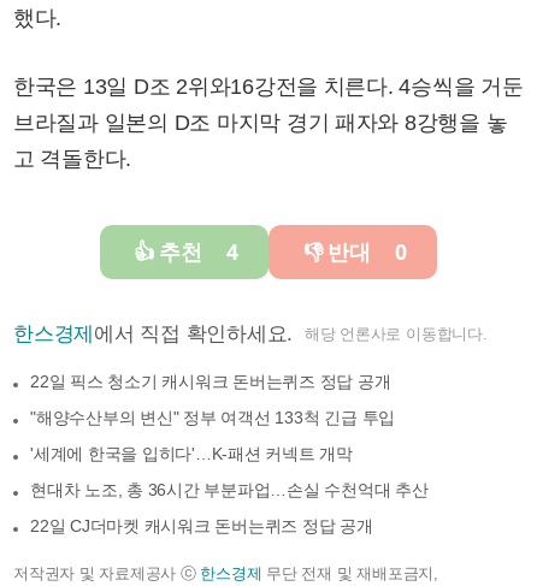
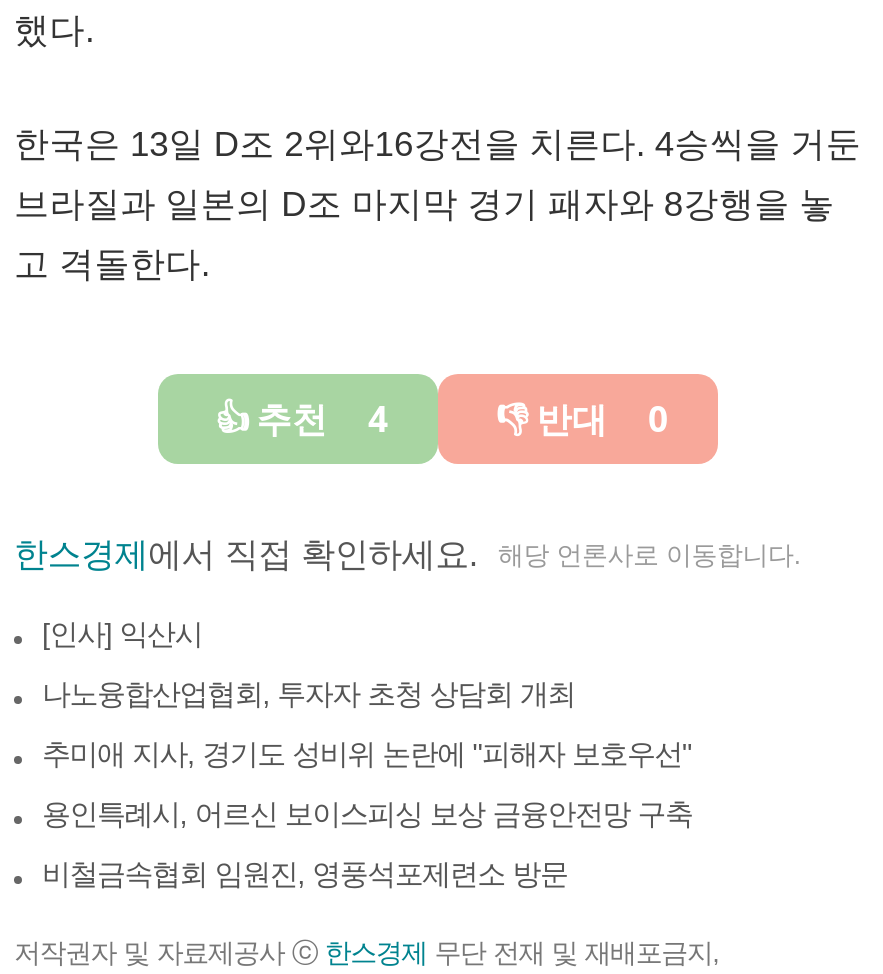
[30,371,391,391] 22일 픽스 청소기 캐시워크 돈버는퀴즈 정답 공개 -> [42,617,202,649] [인사] 익산시
[30,407,395,427] "해양수산부의 변신" 정부 여객선 133척 긴급 투입 -> [42,677,575,709] 나노융합산업협회, 투자자 초청 상담회 개최
[30,444,353,463] '세계에 한국을 입히다'…K-패션 커넥트 개막 -> [42,737,692,769] 추미애 지사, 경기도 성비위 논란에 "피해자 보호우선"
[30,480,428,499] 현대차 노조, 총 36시간 부분파업…손실 수천억대 추산 -> [42,797,693,829] 용인특례시, 어르신 보이스피싱 보상 금융안전망 구축
[30,516,373,535] 22일 CJ더마켓 캐시워크 돈버는퀴즈 정답 공개 -> [42,857,567,889] 비철금속협회 임원진, 영풍석포제련소 방문

